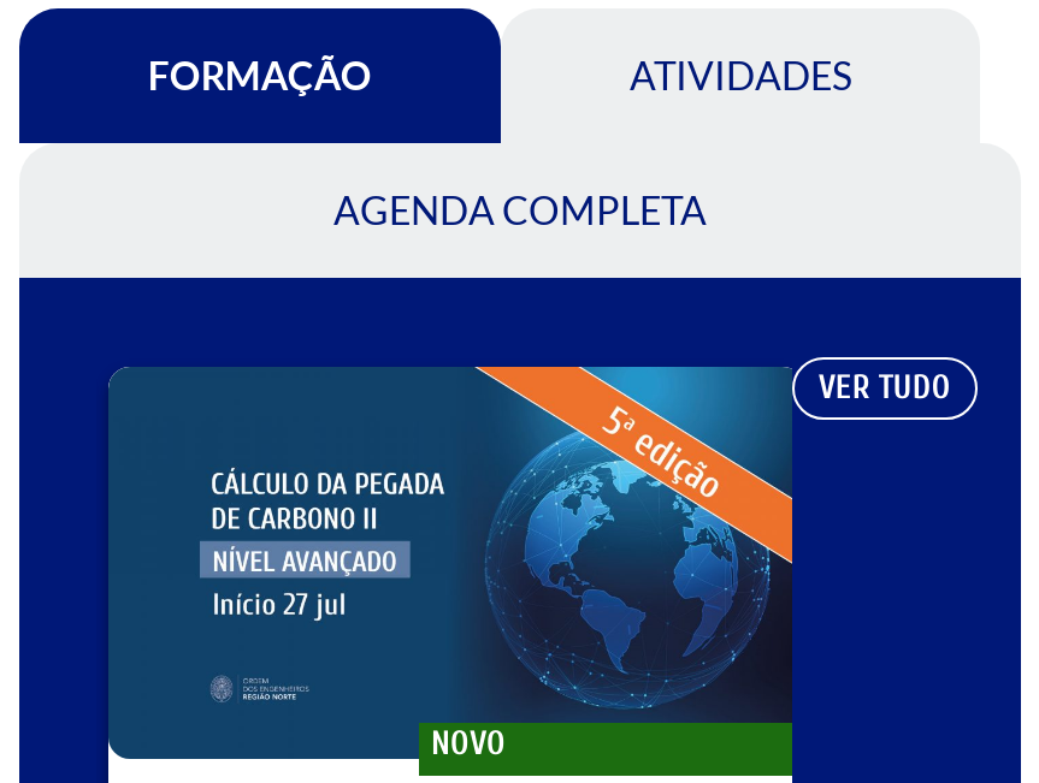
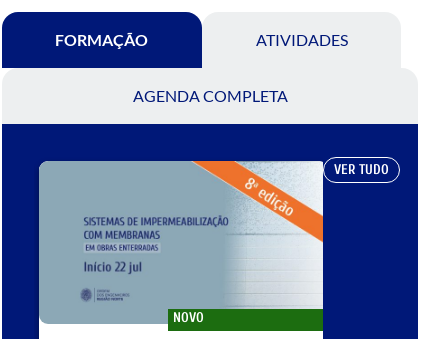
[108,367,795,759] [image] -> [38,160,324,323] [image]

